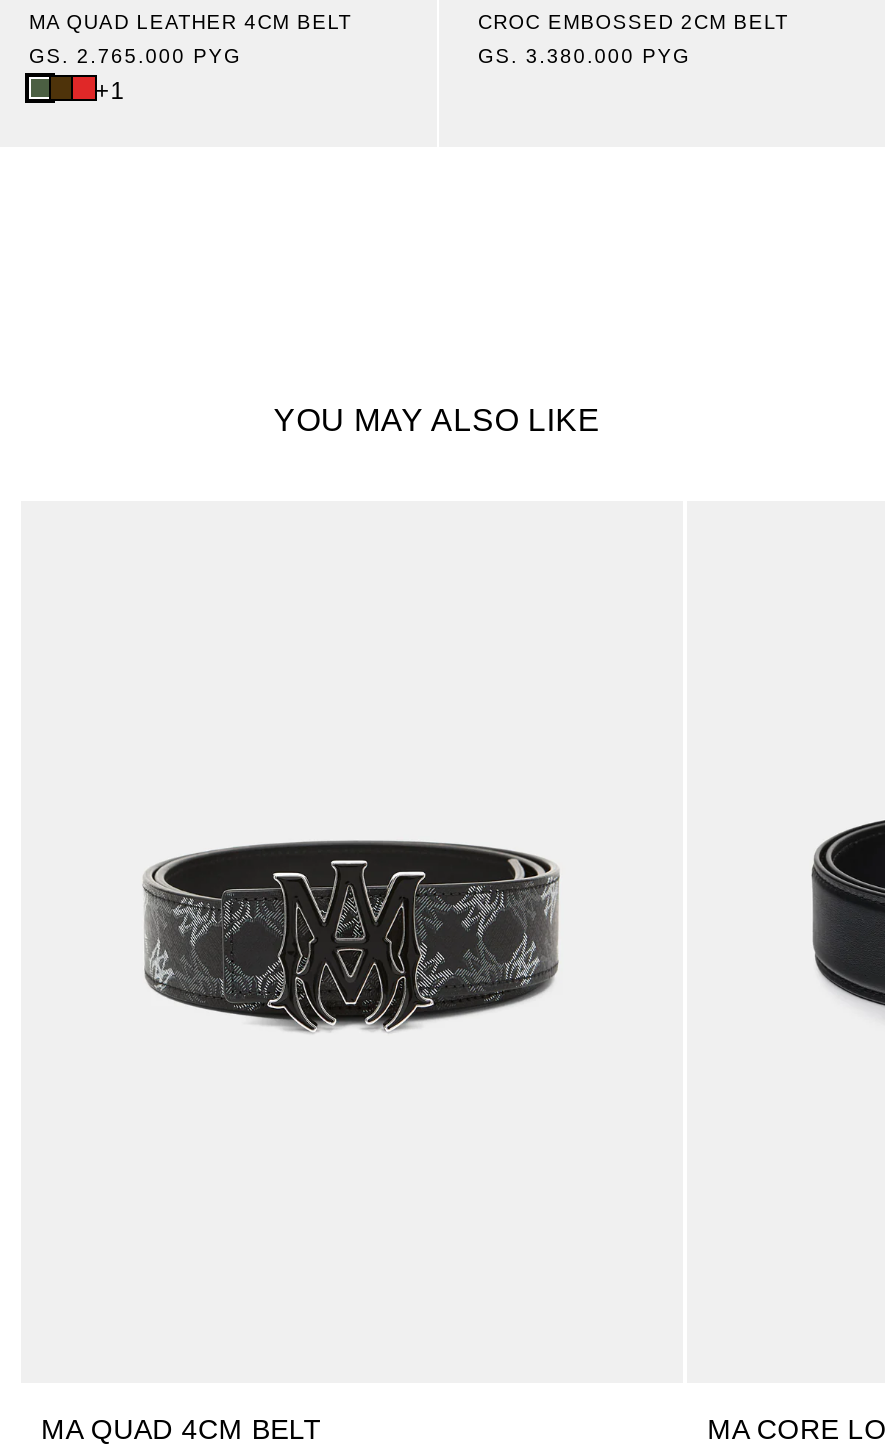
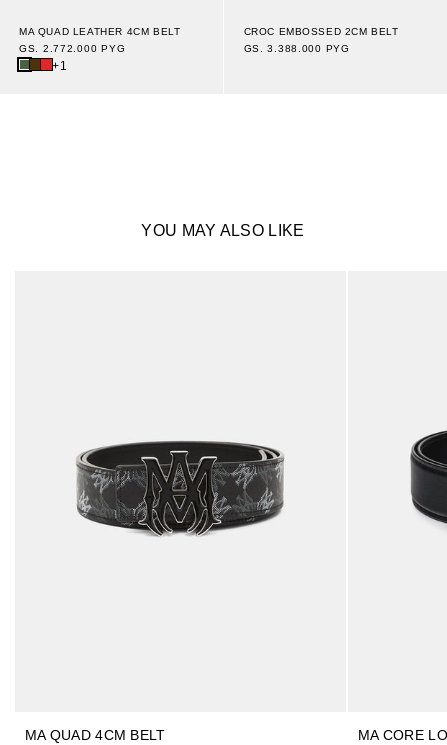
[29,45,241,67] GS. 2.765.000 PYG -> [19,43,125,54] GS. 2.772.000 PYG
[478,45,691,67] GS. 3.380.000 PYG -> [243,43,350,54] GS. 3.388.000 PYG

